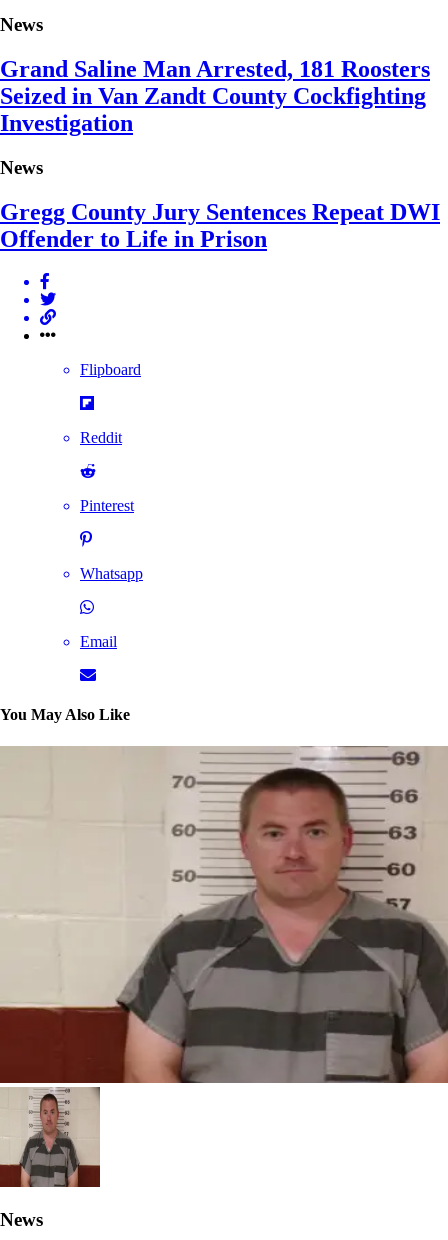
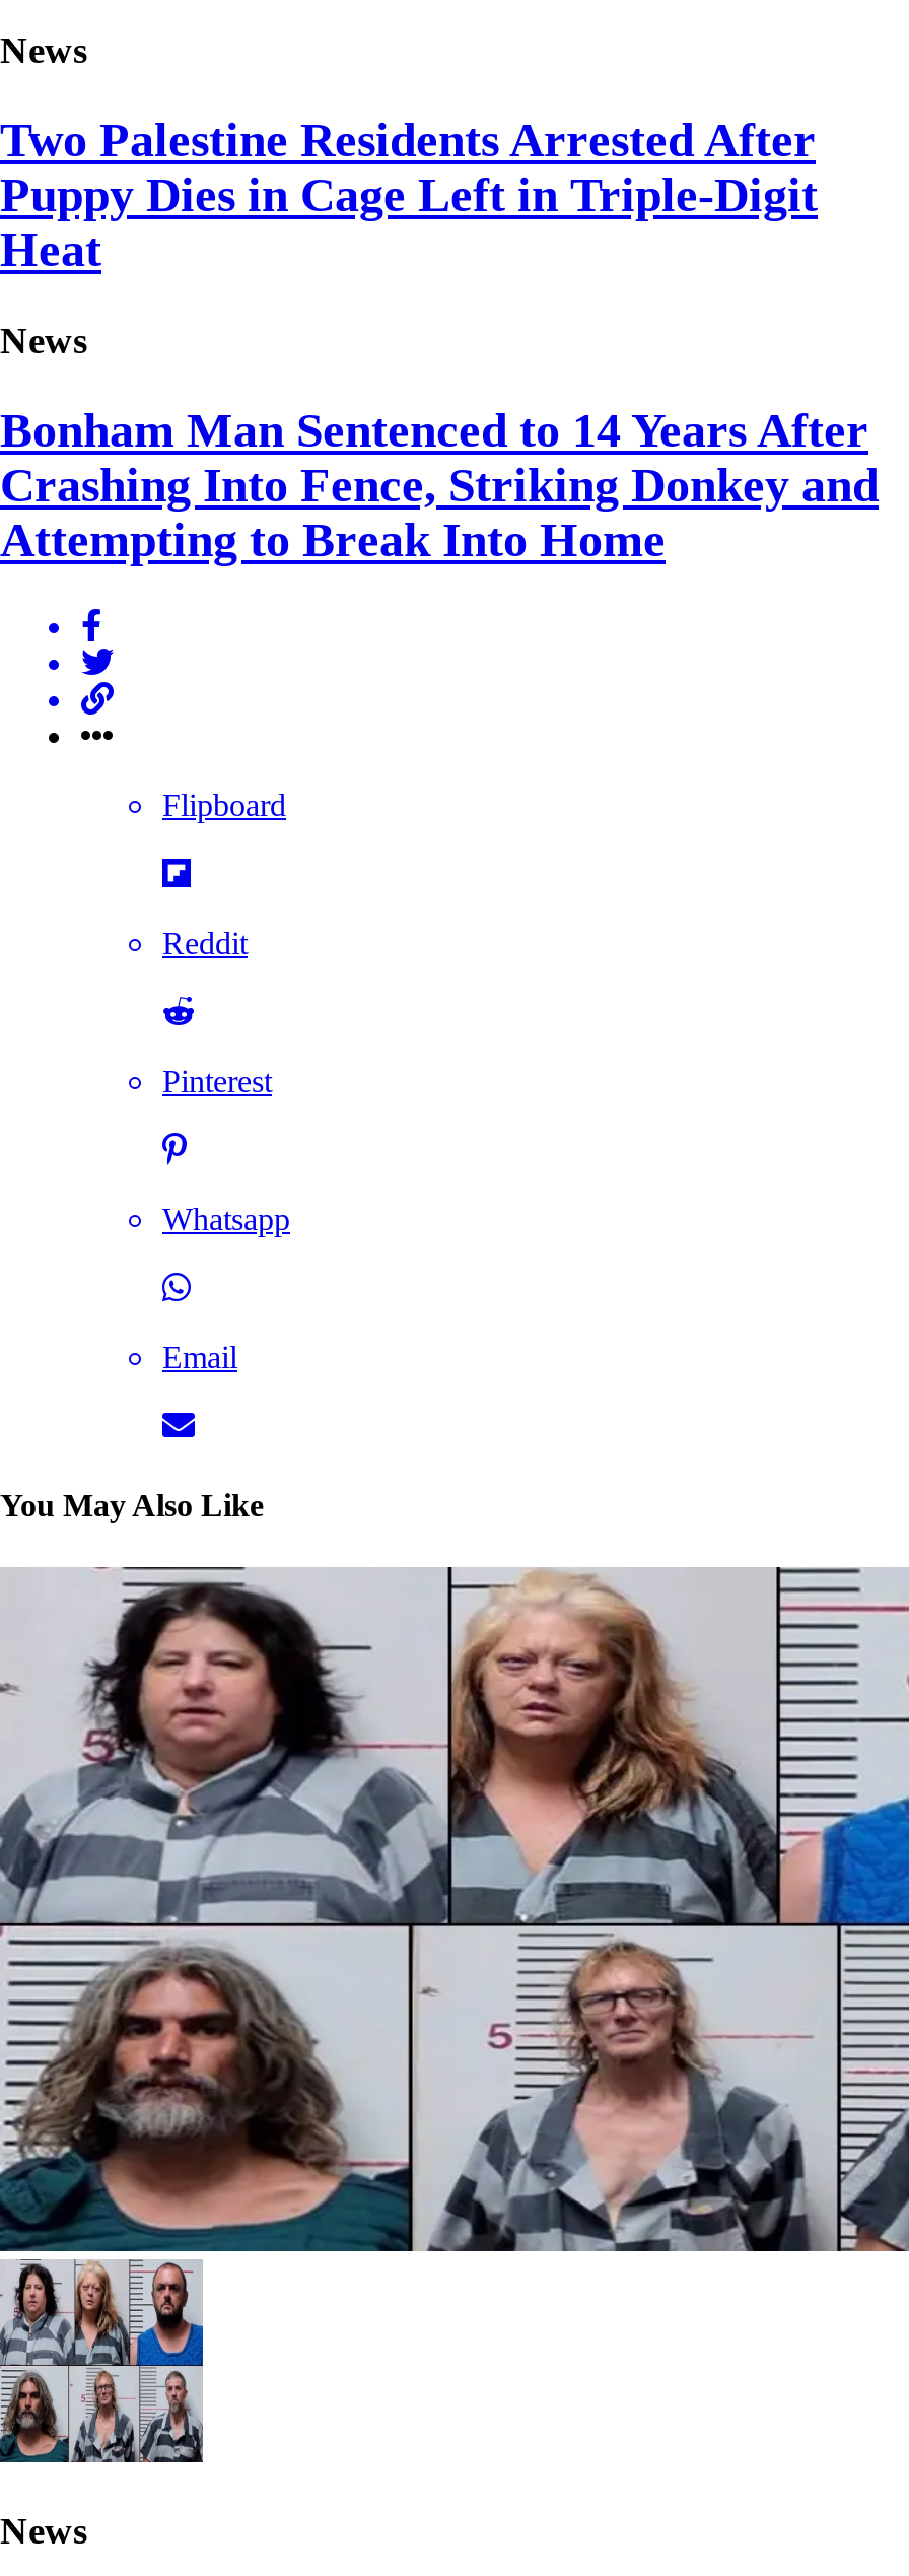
[0,56,430,136] Grand Saline Man Arrested, 181 Roosters | Seized in Van Zandt County Cockfighting | Investigation -> [0,113,818,276] Two Palestine Residents Arrested After | Puppy Dies in Cage Left in Triple-Digit | Heat
[0,199,440,252] Gregg County Jury Sentences Repeat DWI | Offender to Life in Prison -> [0,403,879,566] Bonham Man Sentenced to 14 Years After | Crashing Into Fence, Striking Donkey and | Attempting to Break Into Home
[3,746,445,1188] [image] -> [6,1566,903,2465] [image]

